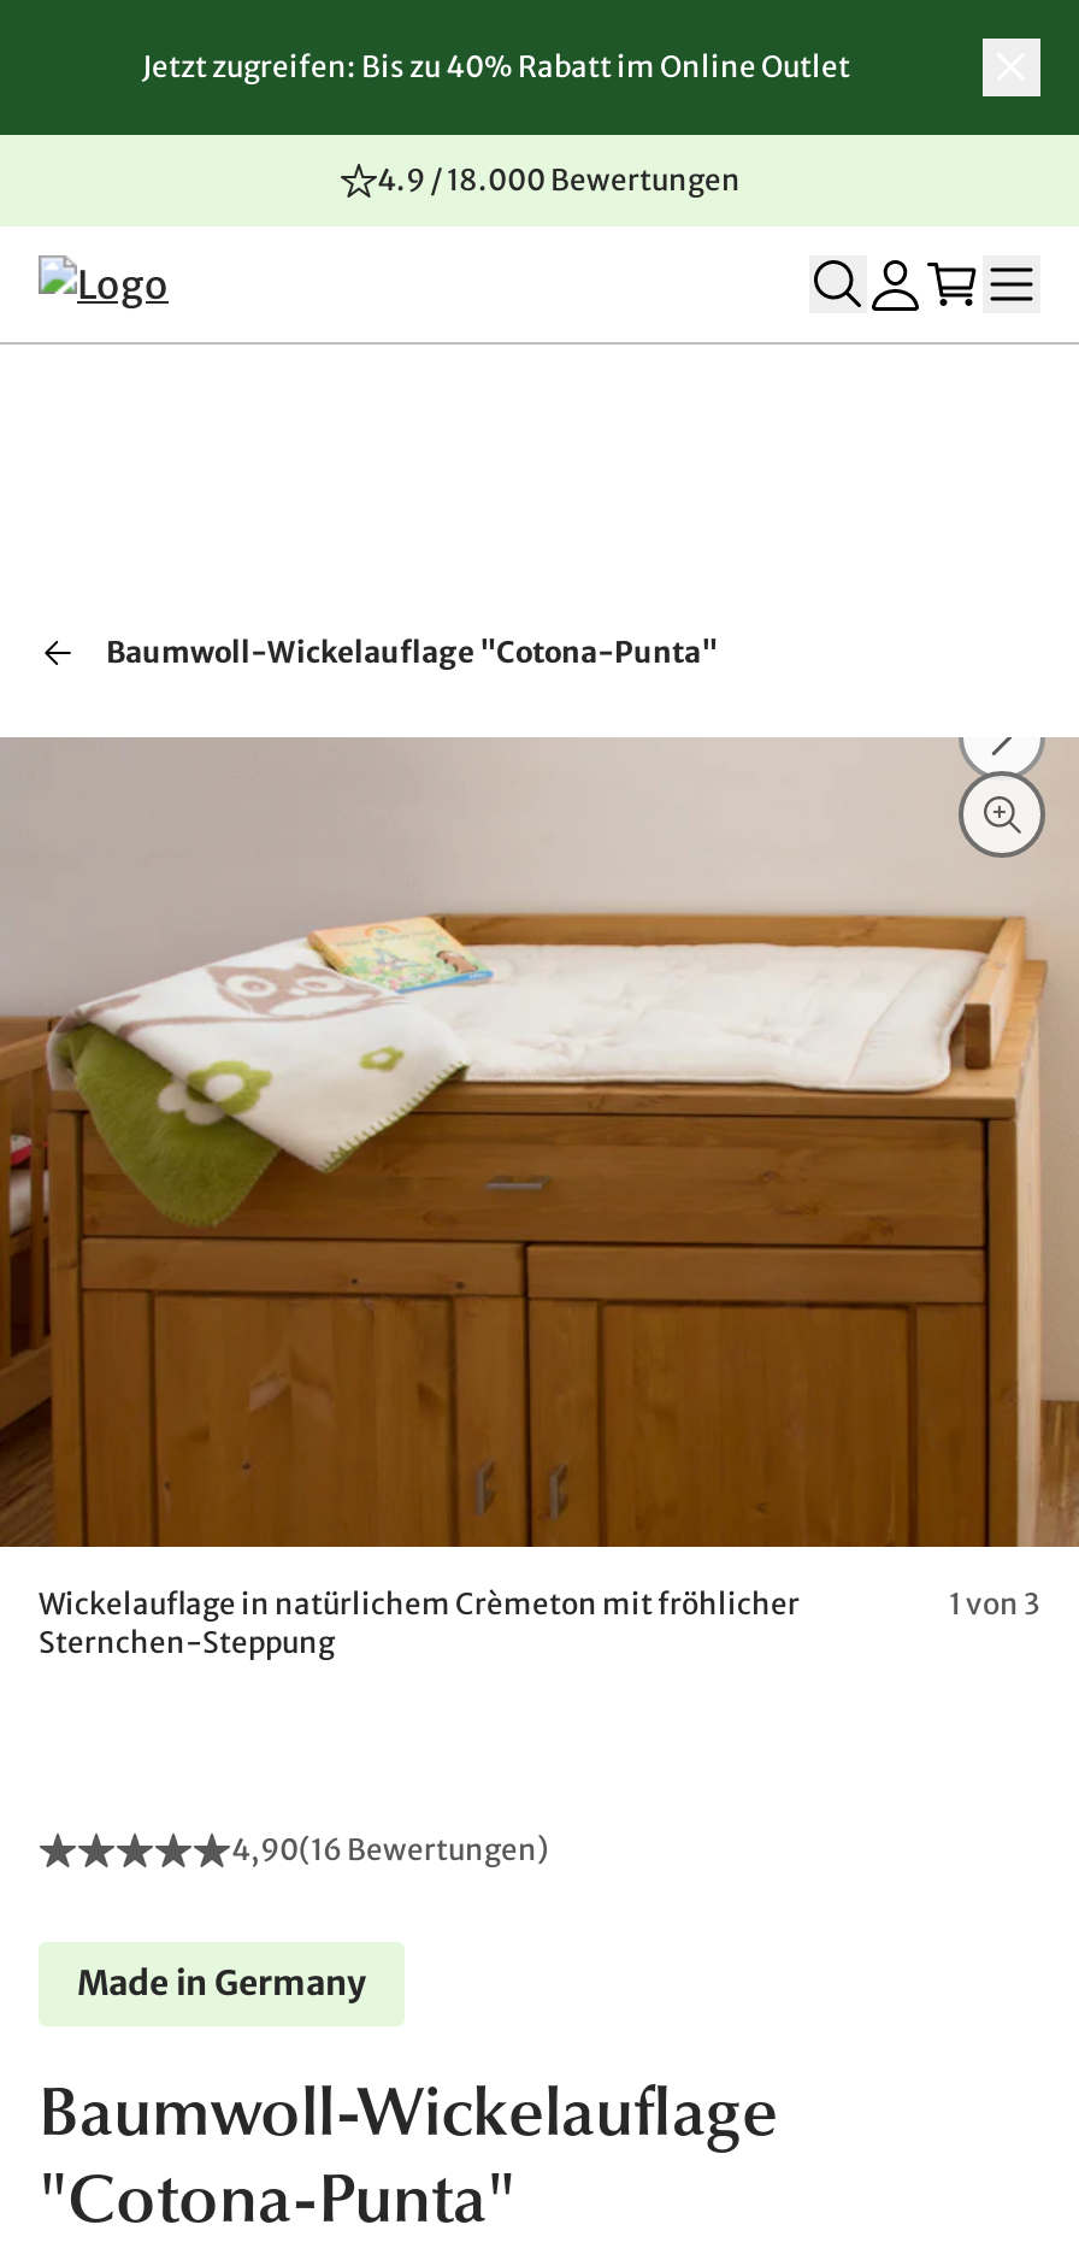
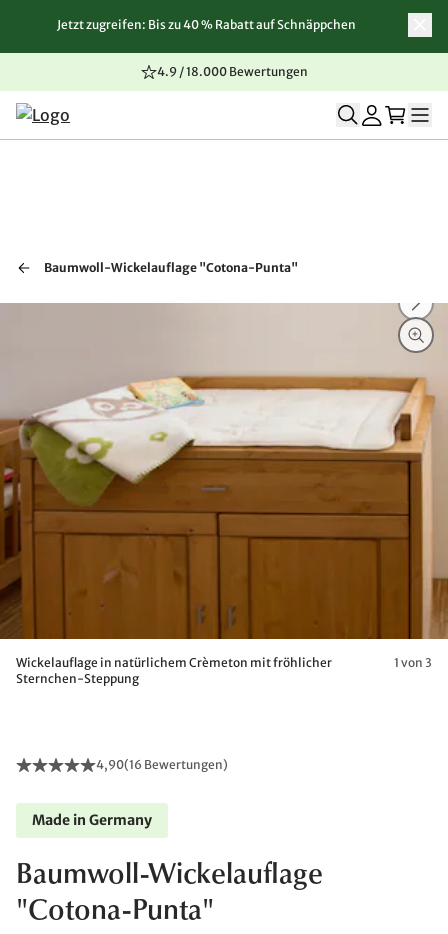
[142,48,850,84] Jetzt zugreifen: Bis zu 40% Rabatt im Online Outlet -> [56,17,355,32] Jetzt zugreifen: Bis zu 40 % Rabatt auf Schnäppchen

